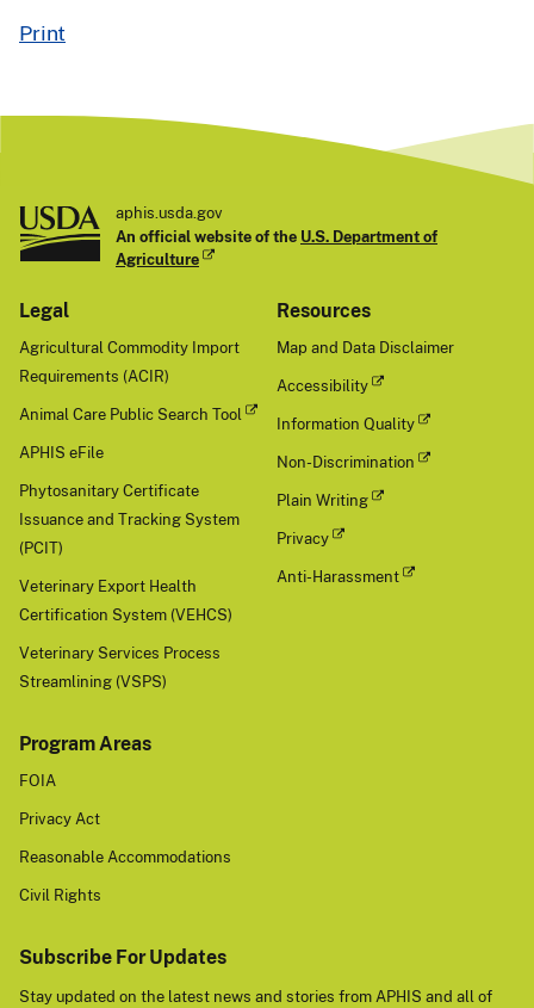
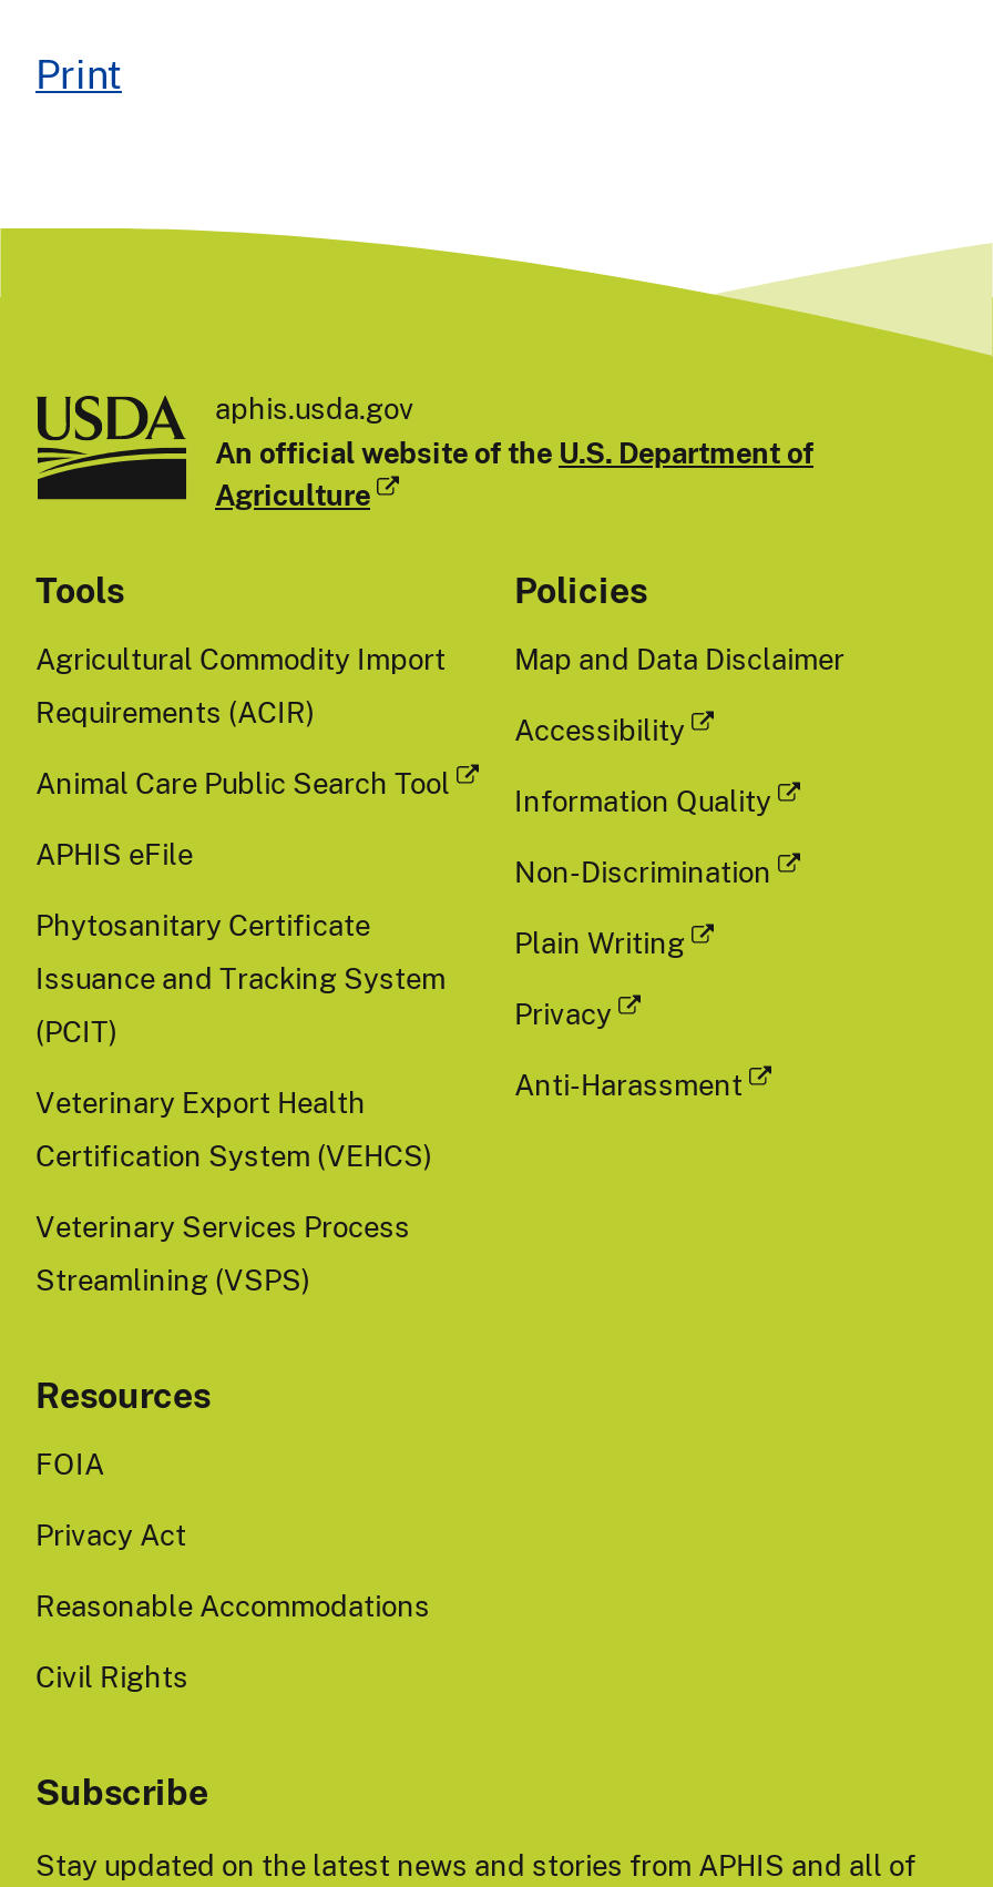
none -> [514,567,647,611] Policies
[19,298,69,322] Legal -> [35,567,124,611] Tools
moved [277,298,371,322] -> [35,1372,211,1416]: Resources
[19,731,151,755] Program Areas -> none
[19,944,226,968] Subscribe For Updates -> [35,1769,208,1813] Subscribe

